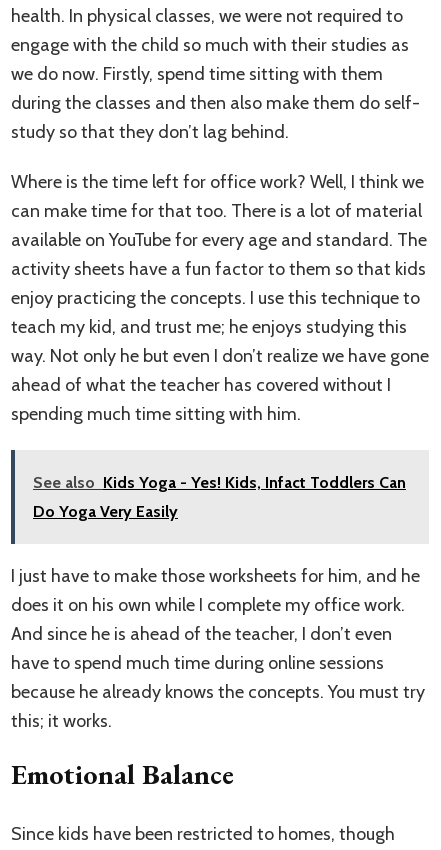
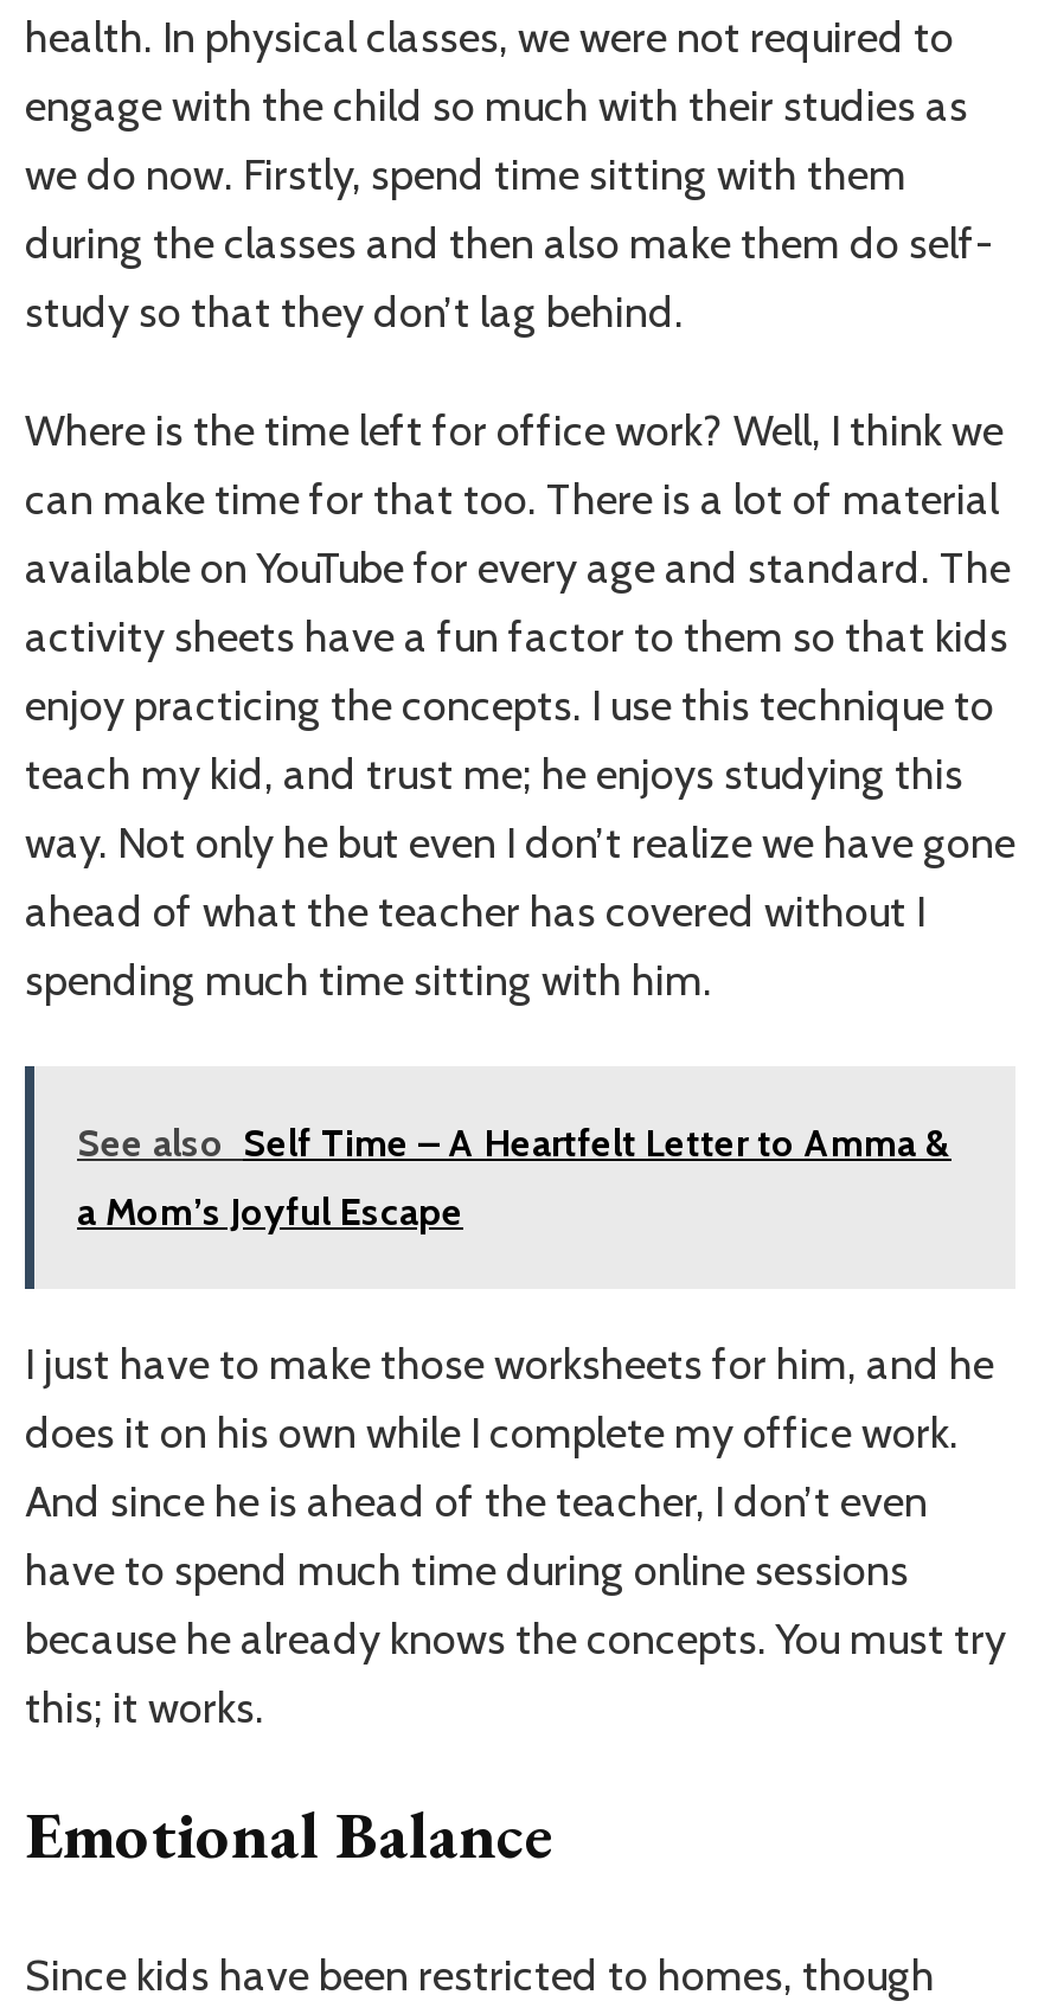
[33,473,406,492] See also Kids Yoga - Yes! Kids, Infact Toddlers Can -> [77,1121,952,1166] See also Self Time – A Heartfelt Letter to Amma &
[33,502,178,521] Do Yoga Very Easily -> [77,1190,463,1235] a Mom’s Joyful Escape

